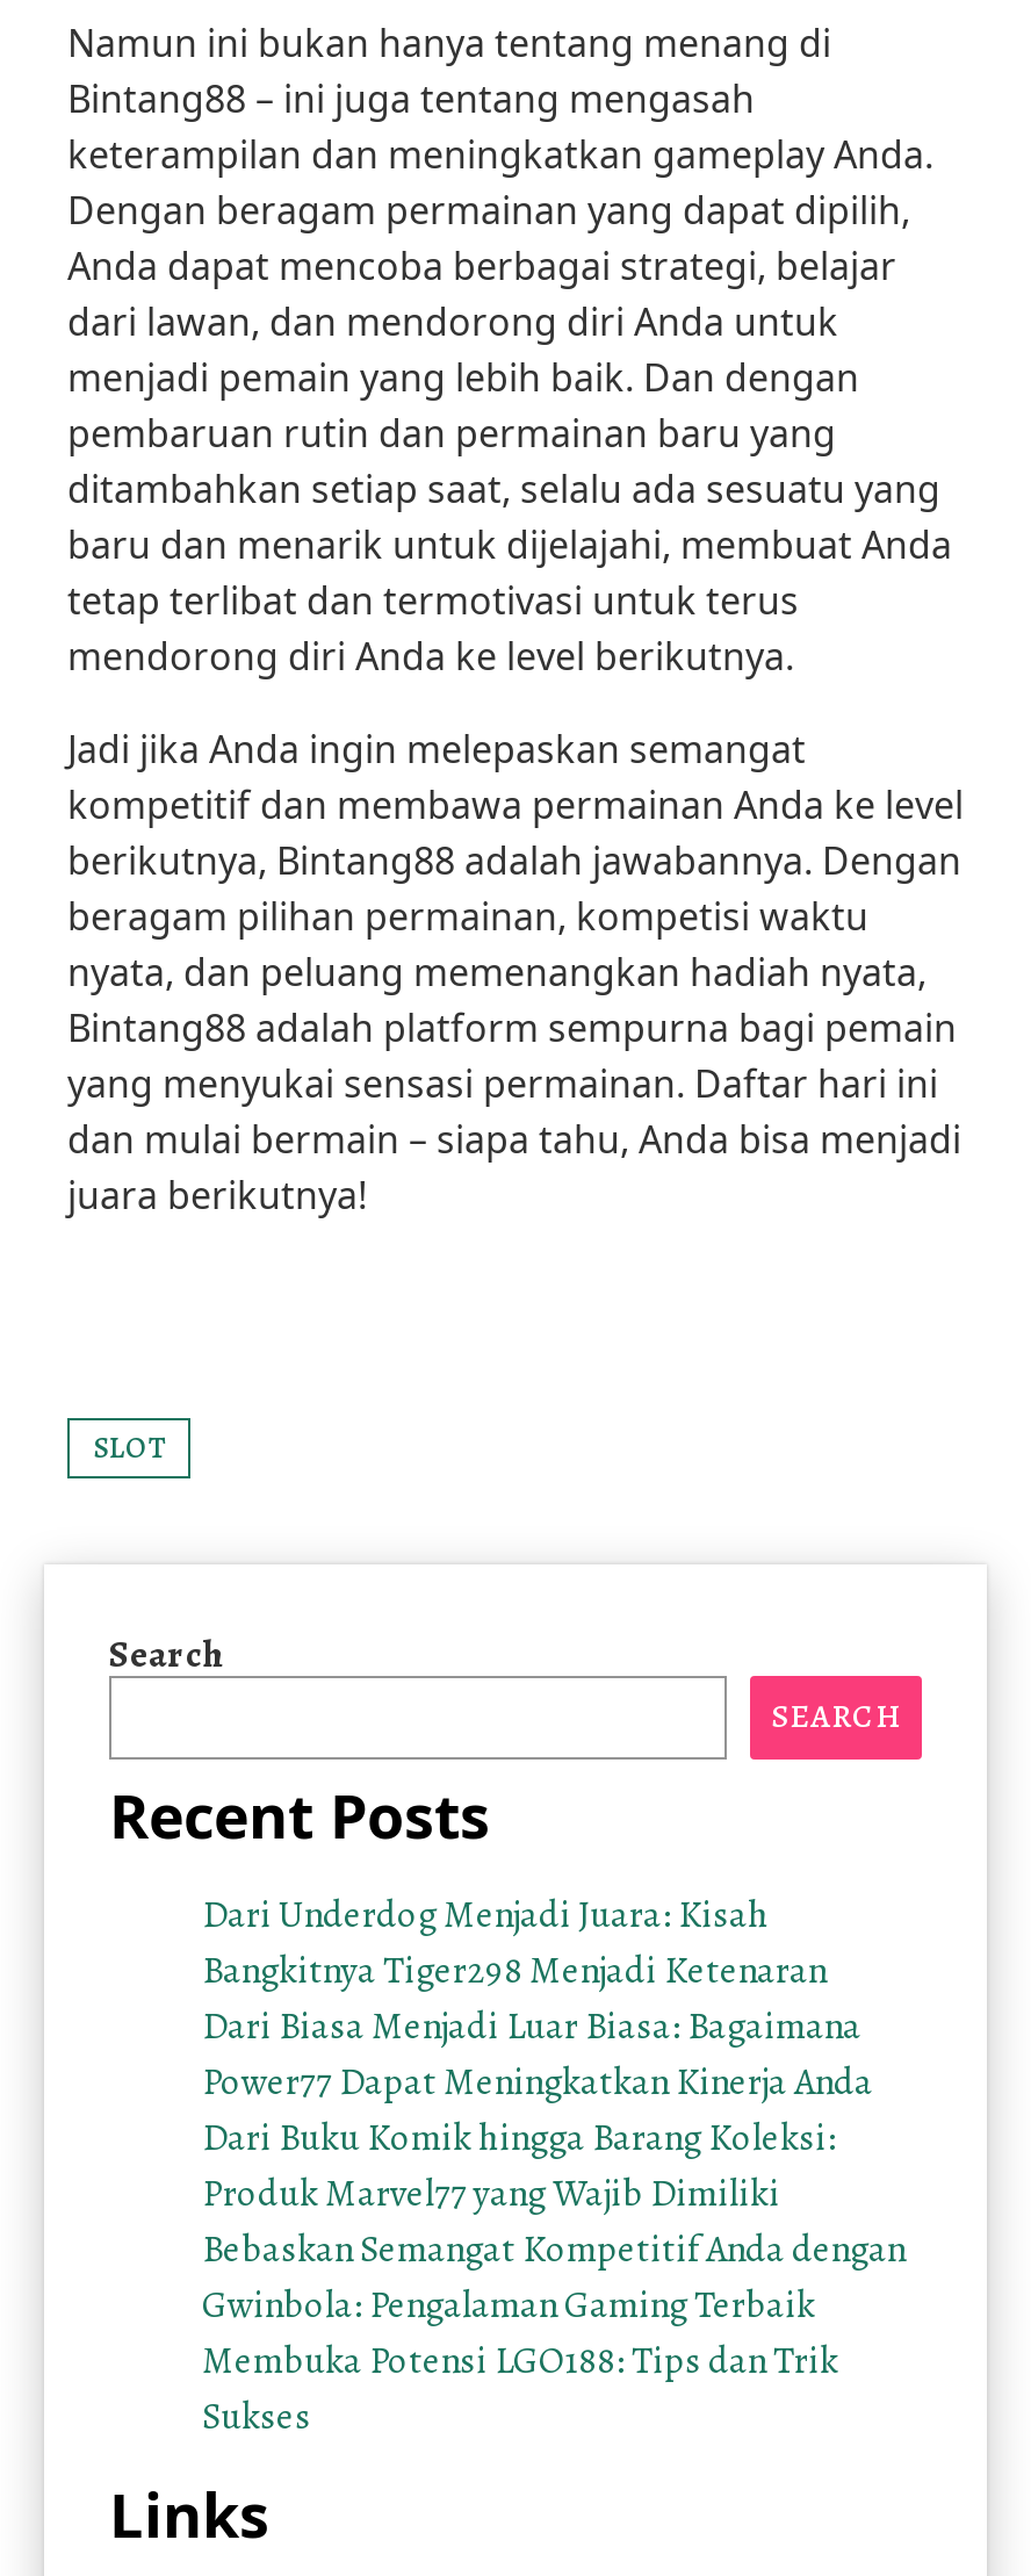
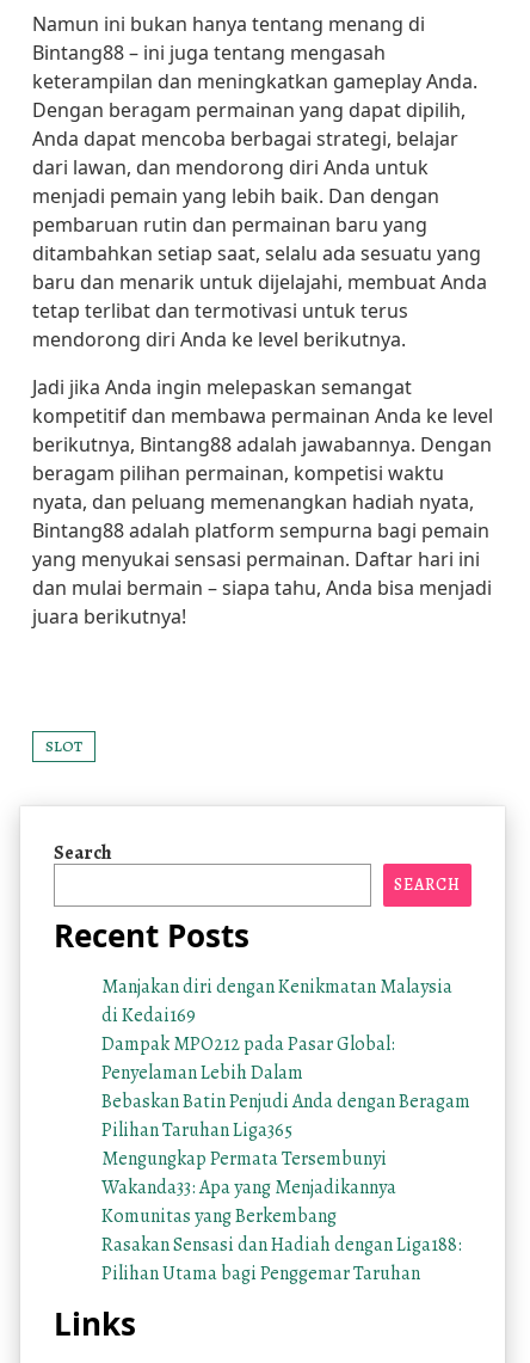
[202,1890,906,2443] Dari Underdog Menjadi Juara: Kisah | Bangkitnya Tiger298 Menjadi Ketenaran | Dari Biasa Menjadi Luar Biasa: Bagaimana | Power77 Dapat Meningkatkan Kinerja Anda | Dari Buku Komik hingga Barang Koleksi: | Produk Marvel77 yang Wajib Dimiliki | Bebaskan Semangat Kompetitif Anda dengan | Gwinbola: Pengalaman Gaming Terbaik | Membuka Potensi LGO188: Tips dan Trik | Sukses -> [101,974,470,1287] Manjakan diri dengan Kenikmatan Malaysia | di Kedai169 | Dampak MPO212 pada Pasar Global: | Penyelaman Lebih Dalam | Bebaskan Batin Penjudi Anda dengan Beragam | Pilihan Taruhan Liga365 | Mengungkap Permata Tersembunyi | Wakanda33: Apa yang Menjadikannya | Komunitas yang Berkembang | Rasakan Sensasi dan Hadiah dengan Liga188: | Pilihan Utama bagi Penggemar Taruhan

